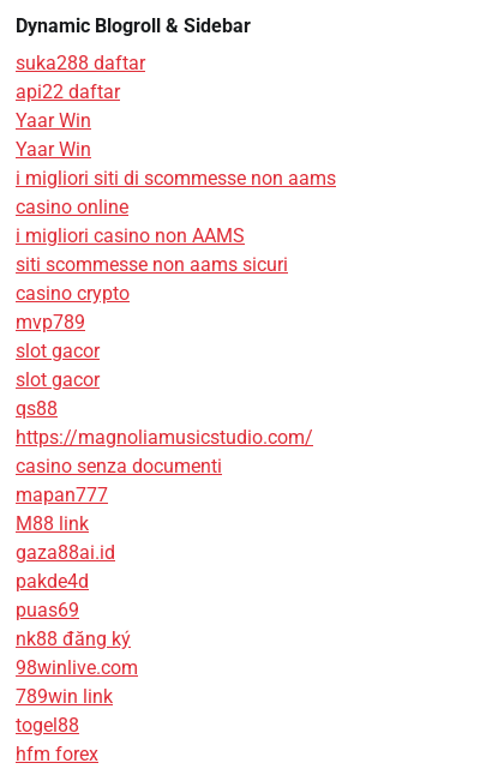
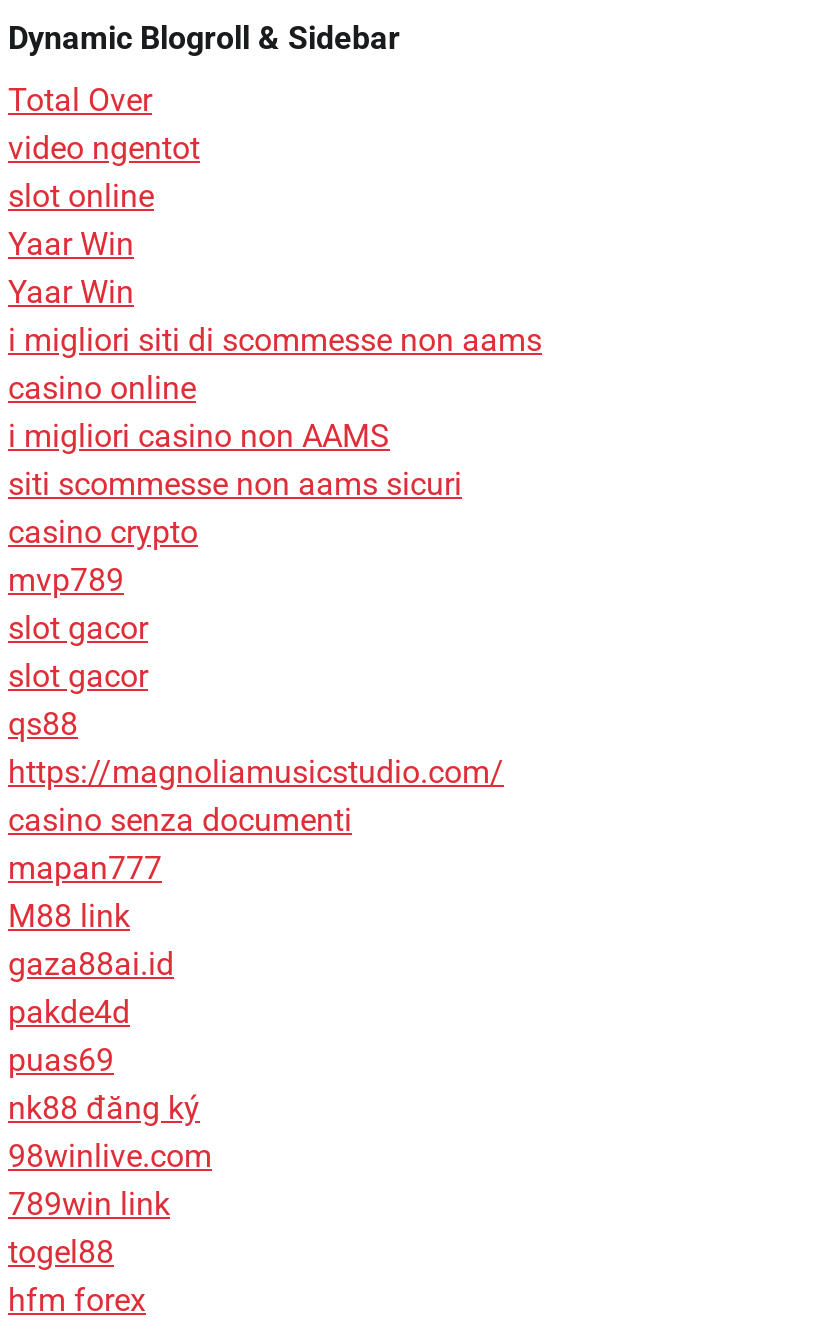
[16,52,145,104] suka288 daftar | api22 daftar -> [8,82,200,216] Total Over | video ngentot | slot online

